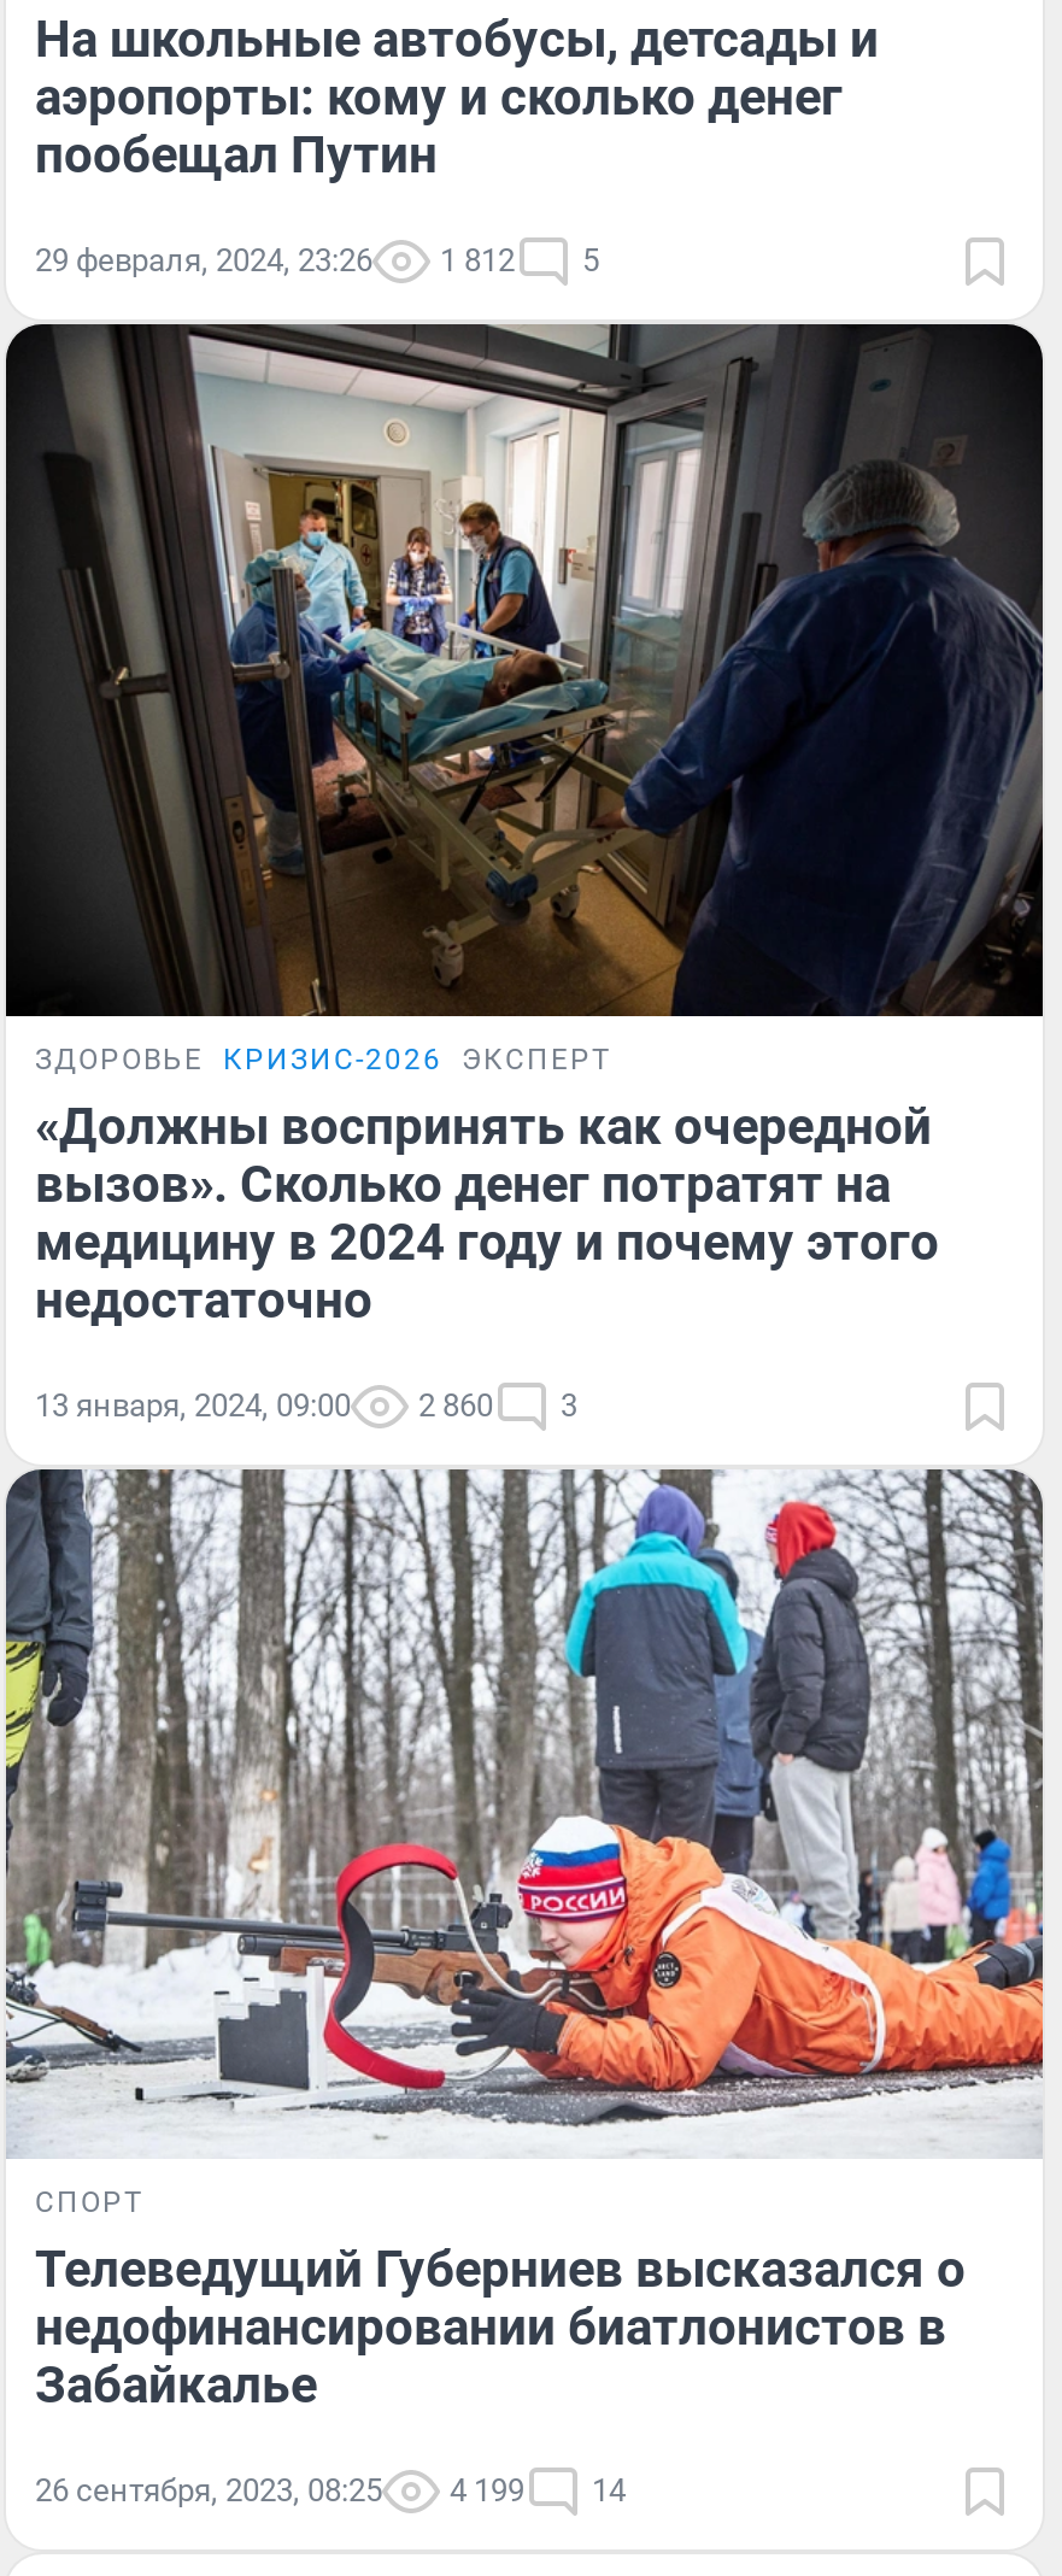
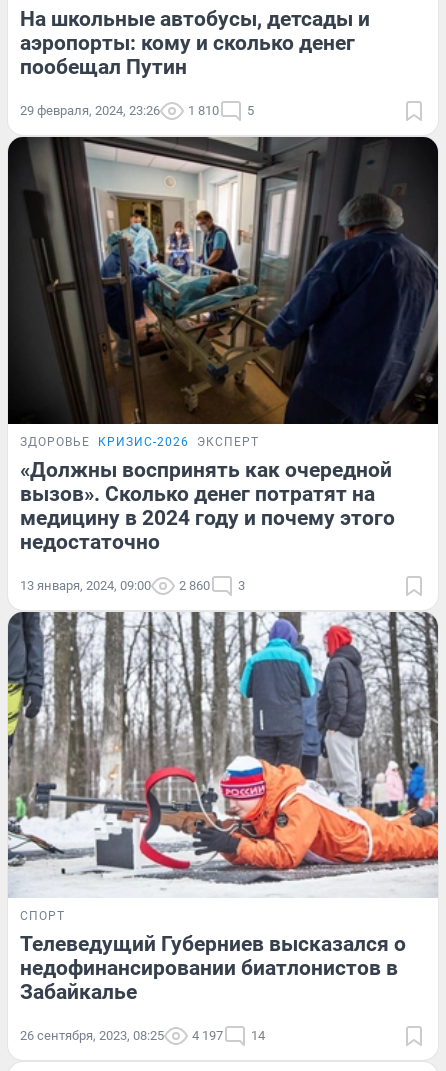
[35,242,599,278] 29 февраля, 2024, 23:26 1 812 5 -> [20,103,254,118] 29 февраля, 2024, 23:26 1 810 5
[35,2473,626,2509] 26 сентября, 2023, 08:25 4 199 14 -> [20,1028,265,1043] 26 сентября, 2023, 08:25 4 197 14

